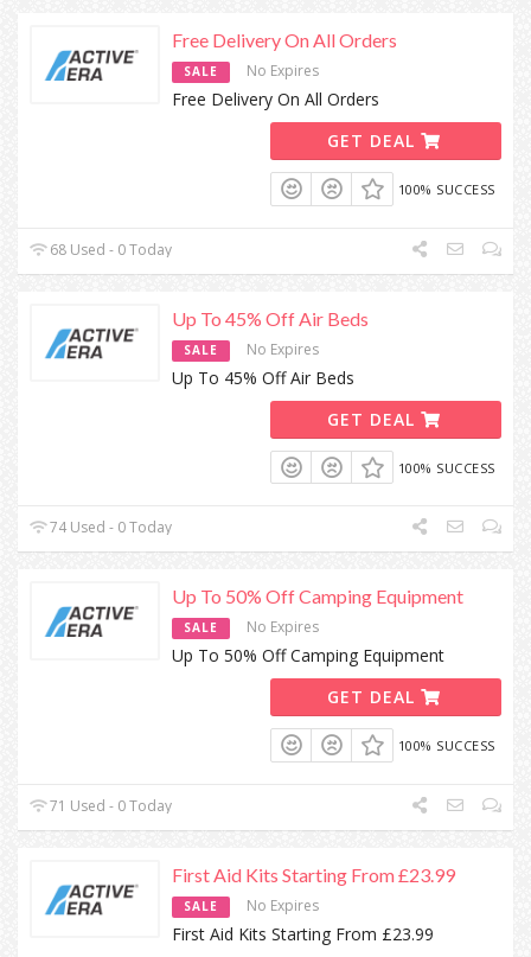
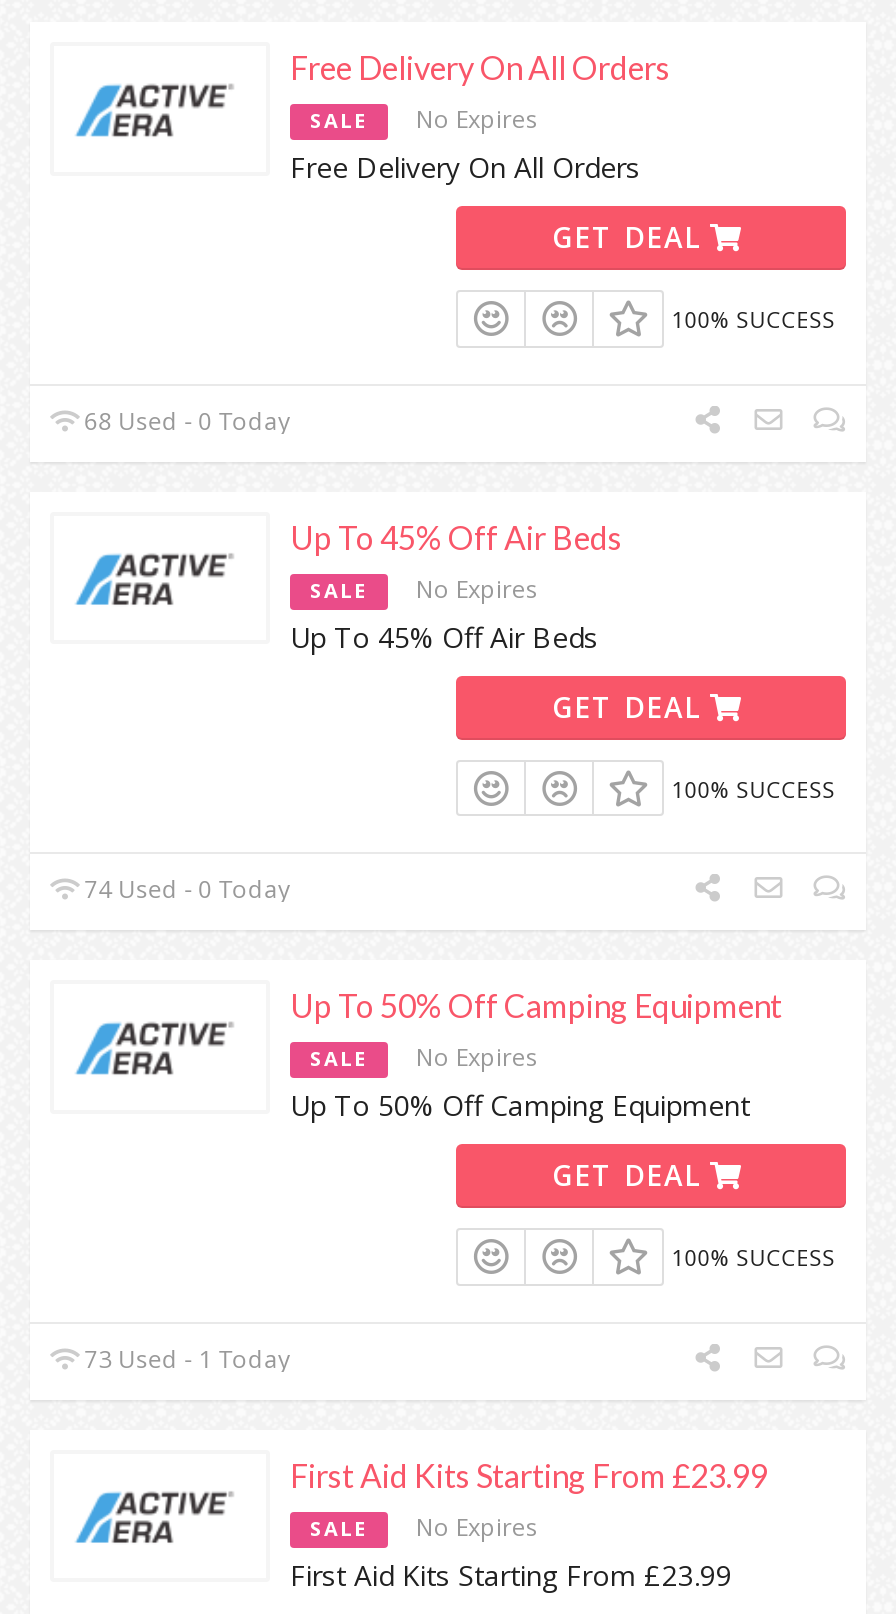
[46,795,172,815] 71 Used - 0 Today -> [78,1341,290,1375] 73 Used - 1 Today

